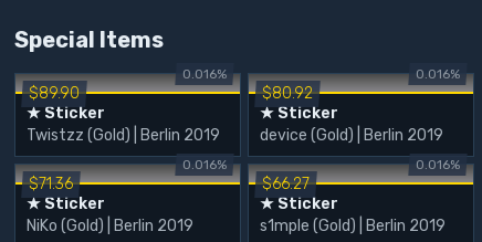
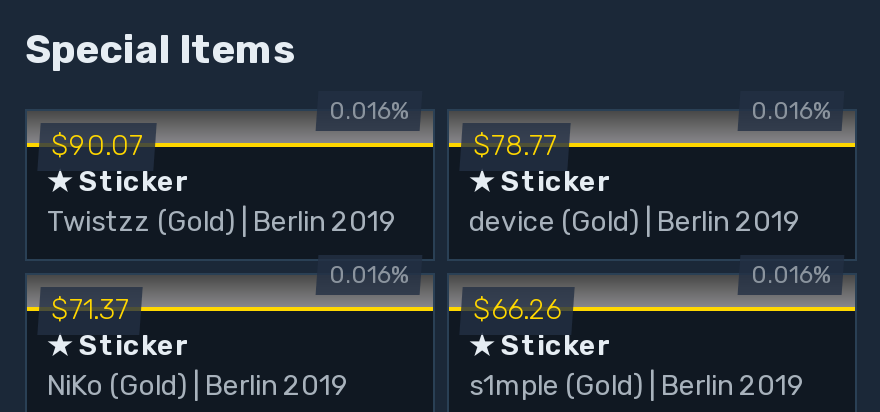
[29,84,80,103] $89.90 -> [51,129,143,163] $90.07
[262,84,313,103] $80.92 -> [473,129,557,163] $78.77
[29,175,73,193] $71.36 -> [51,293,129,327] $71.37
[262,175,310,193] $66.27 -> [473,293,561,327] $66.26

